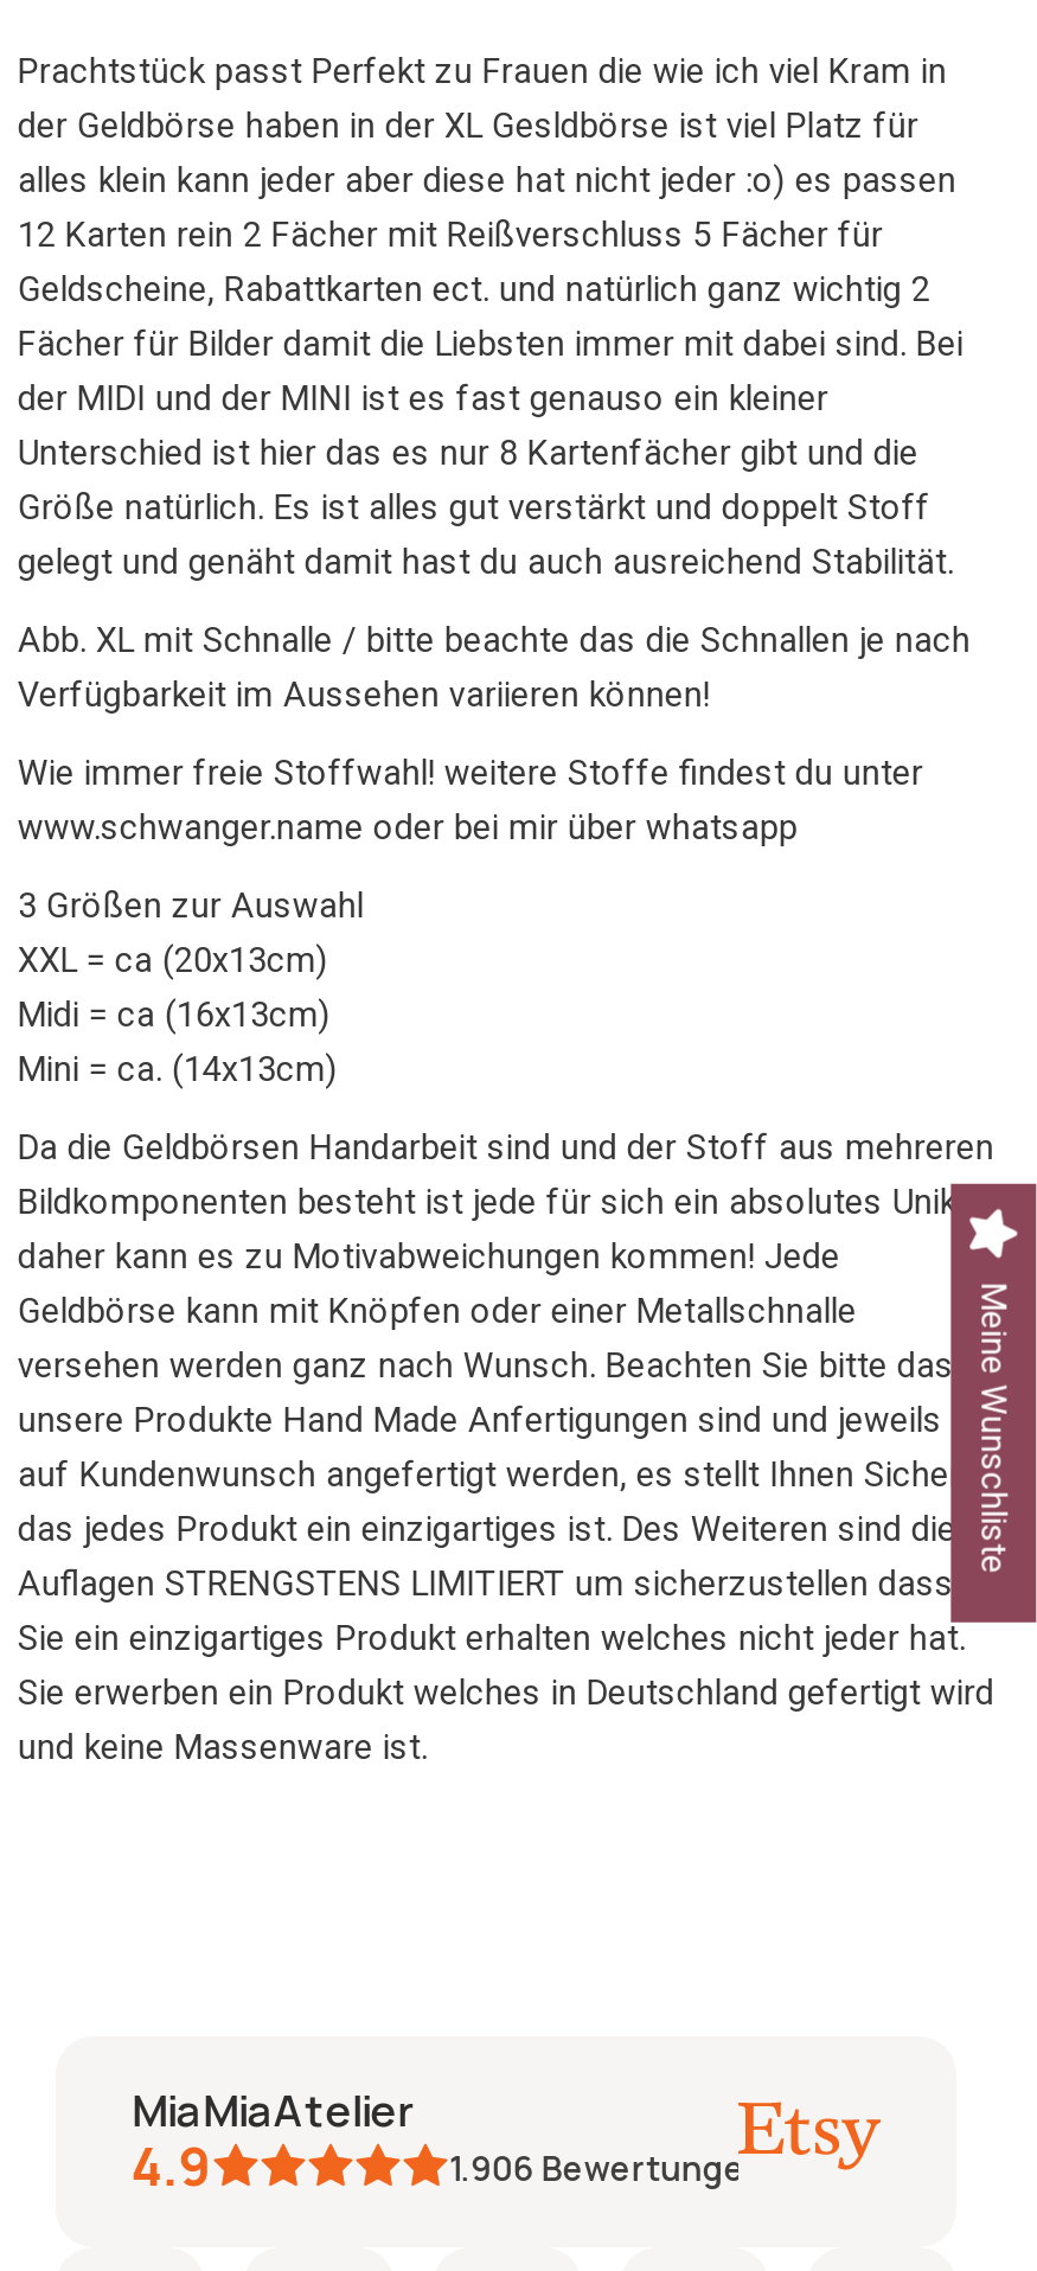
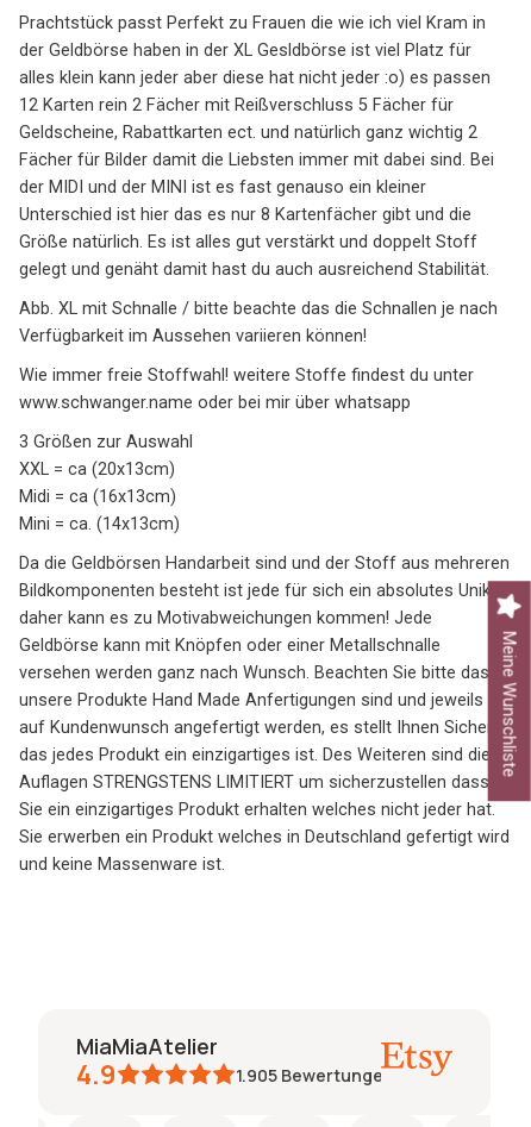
[449,2145,767,2190] 1.906 Bewertungen -> [236,1064,394,1086] 1.905 Bewertungen

